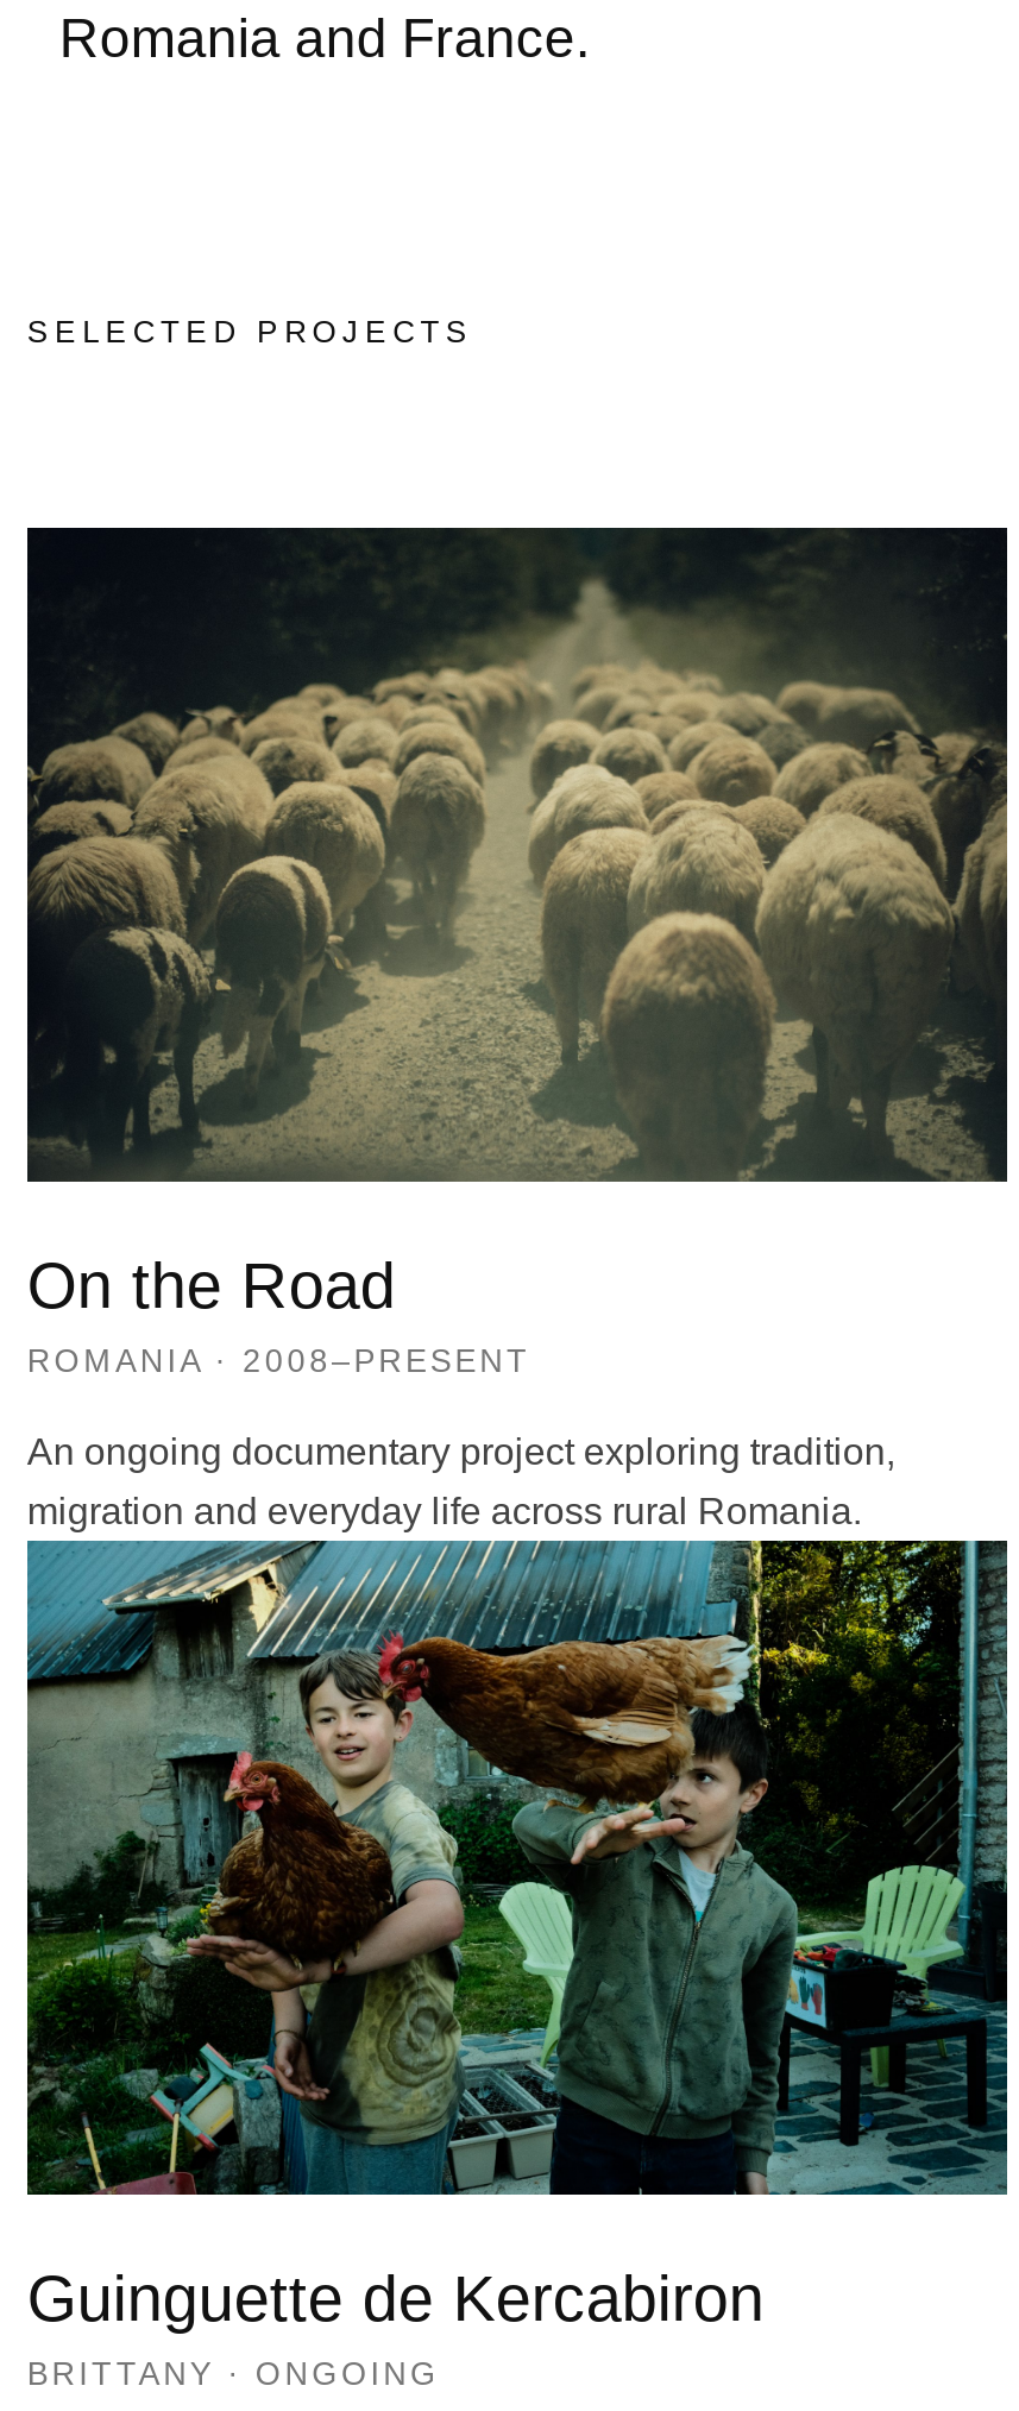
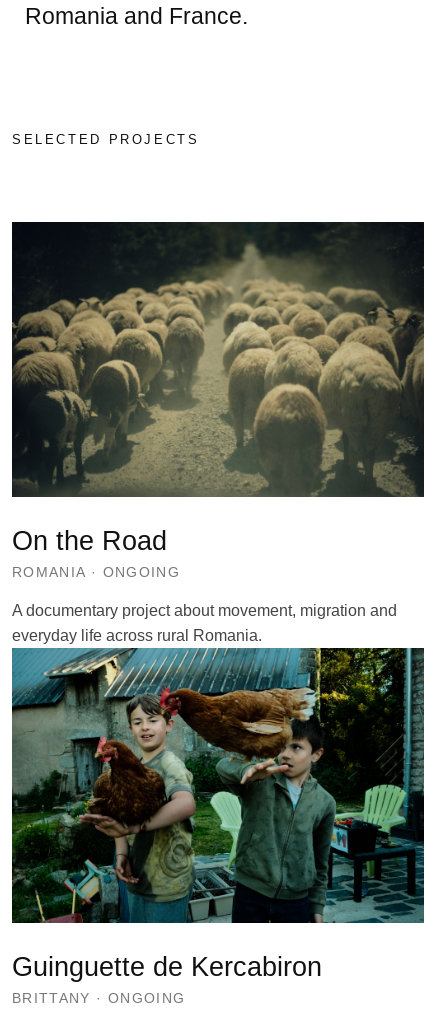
[27,1343,531,1379] ROMANIA · 2008–PRESENT -> [12,565,180,580] ROMANIA · ONGOING
[27,1431,895,1471] An ongoing documentary project exploring tradition, -> [12,602,397,619] A documentary project about movement, migration and
[27,1490,862,1531] migration and everyday life across rural Romania. -> [12,627,262,644] everyday life across rural Romania.

